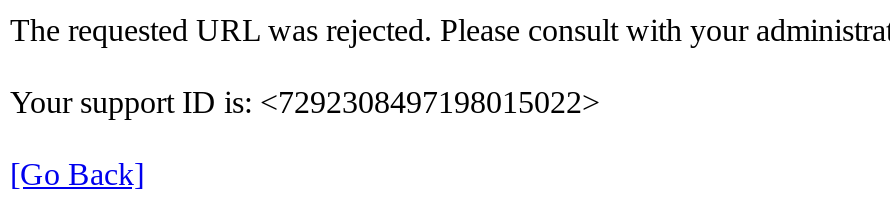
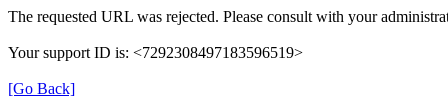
[10,85,600,119] Your support ID is: <7292308497198015022> -> [8,44,303,61] Your support ID is: <7292308497183596519>

